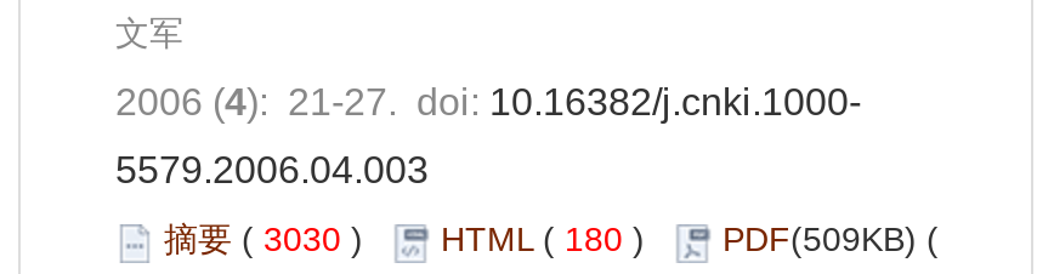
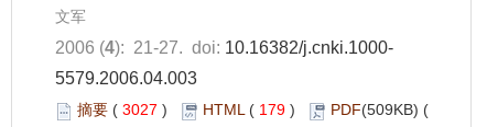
[164,220,392,259] 摘要(3030) -> [77,101,181,118] 摘要(3027)
[441,220,674,259] HTML (180) -> [203,101,309,118] HTML (179)

